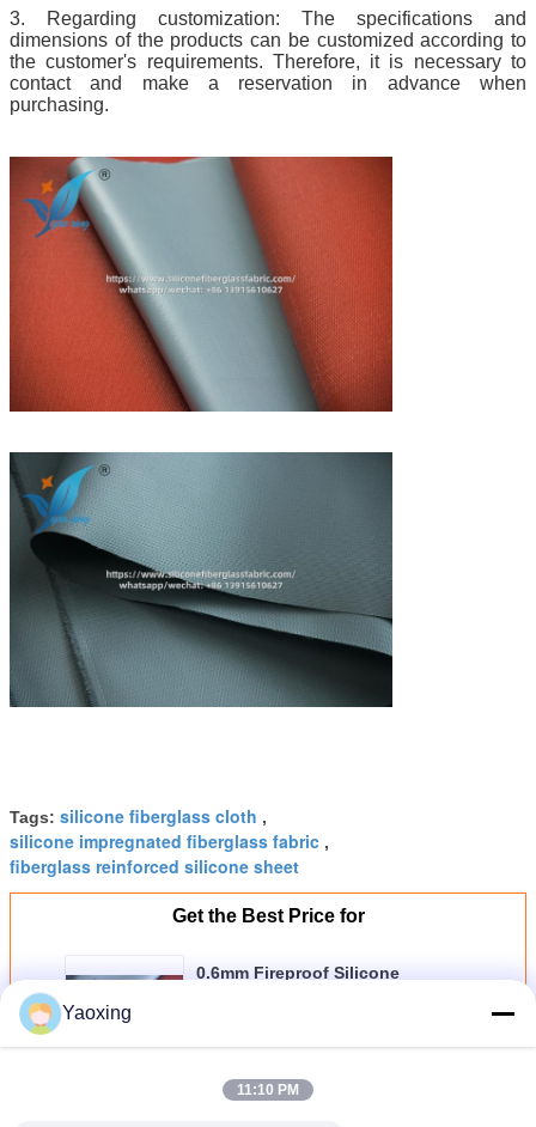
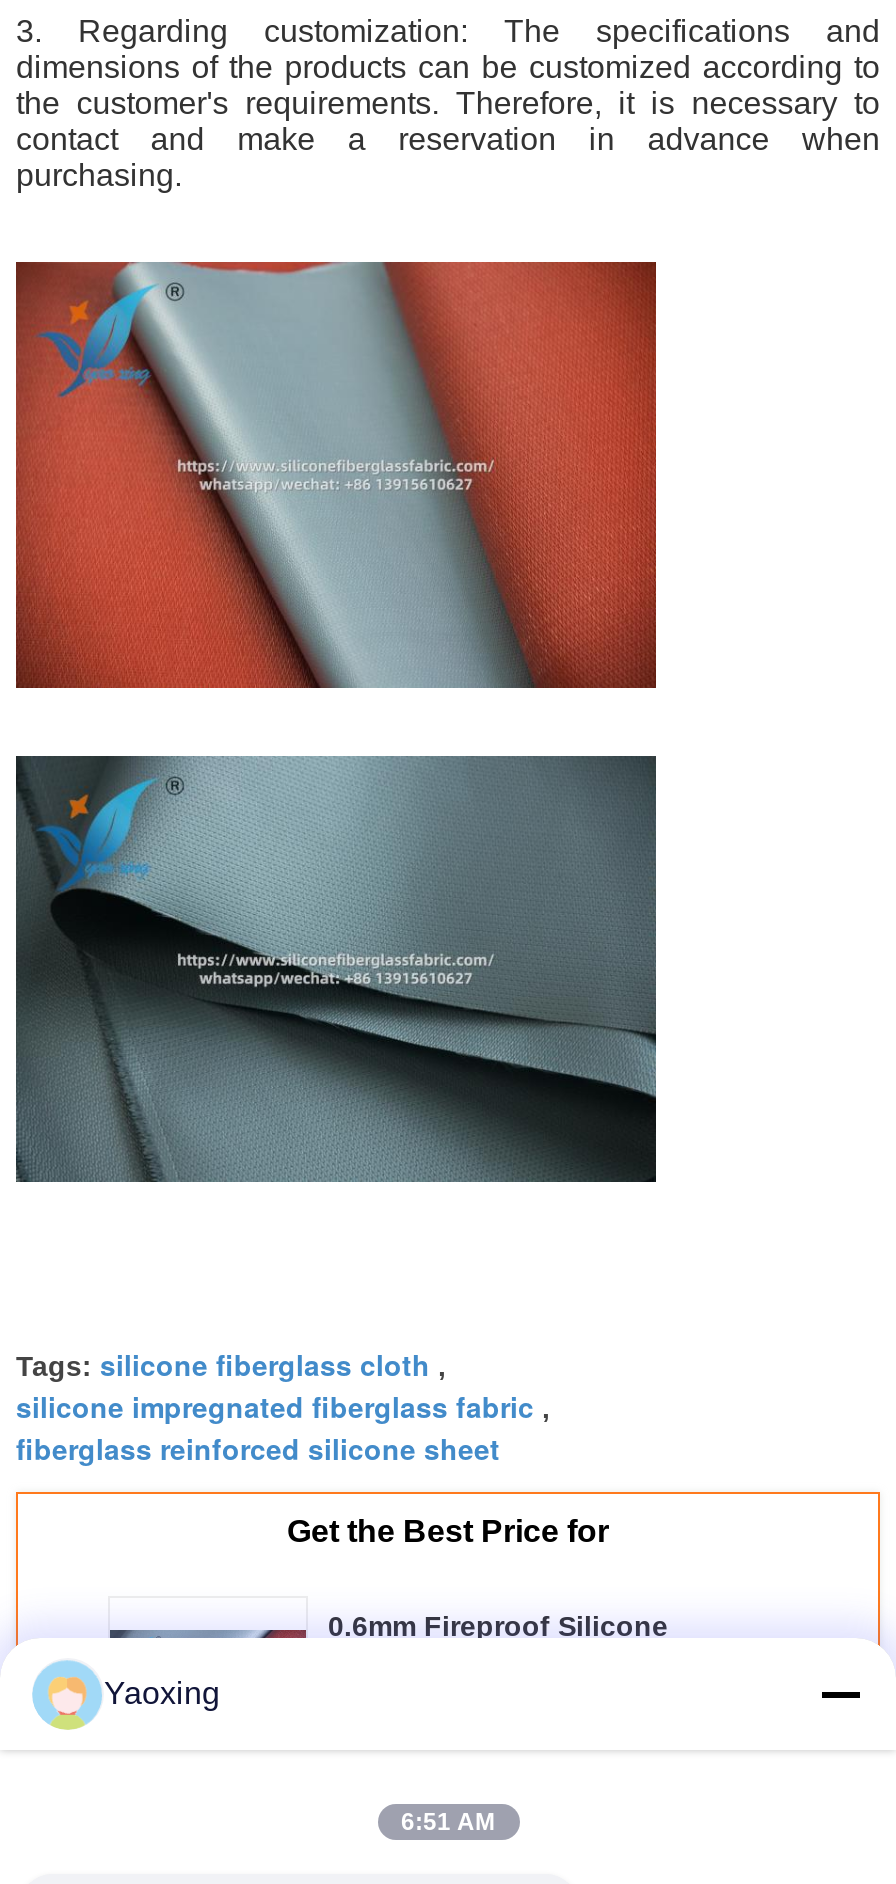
[237,1082,299,1098] 11:10 PM -> [401,1808,495,1836] 6:51 AM

